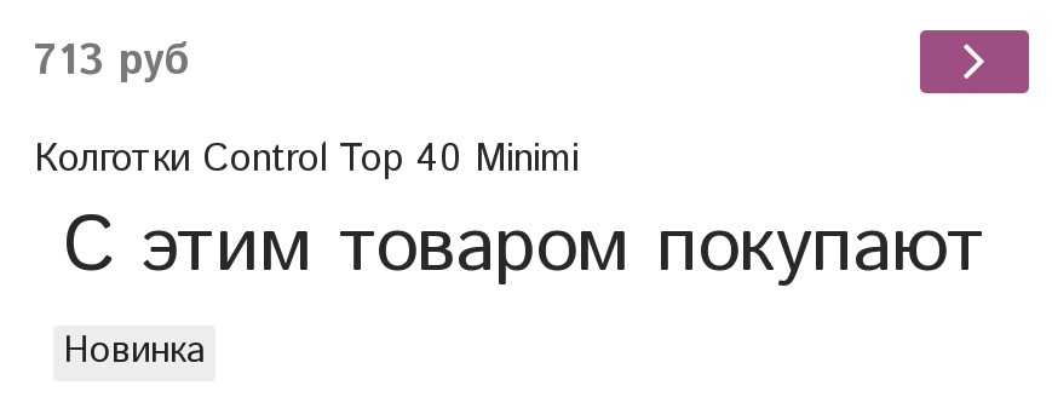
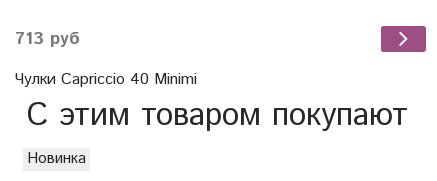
[34,131,579,187] Колготки Control Top 40 Minimi -> [15,68,197,91] Чулки Capriccio 40 Minimi

